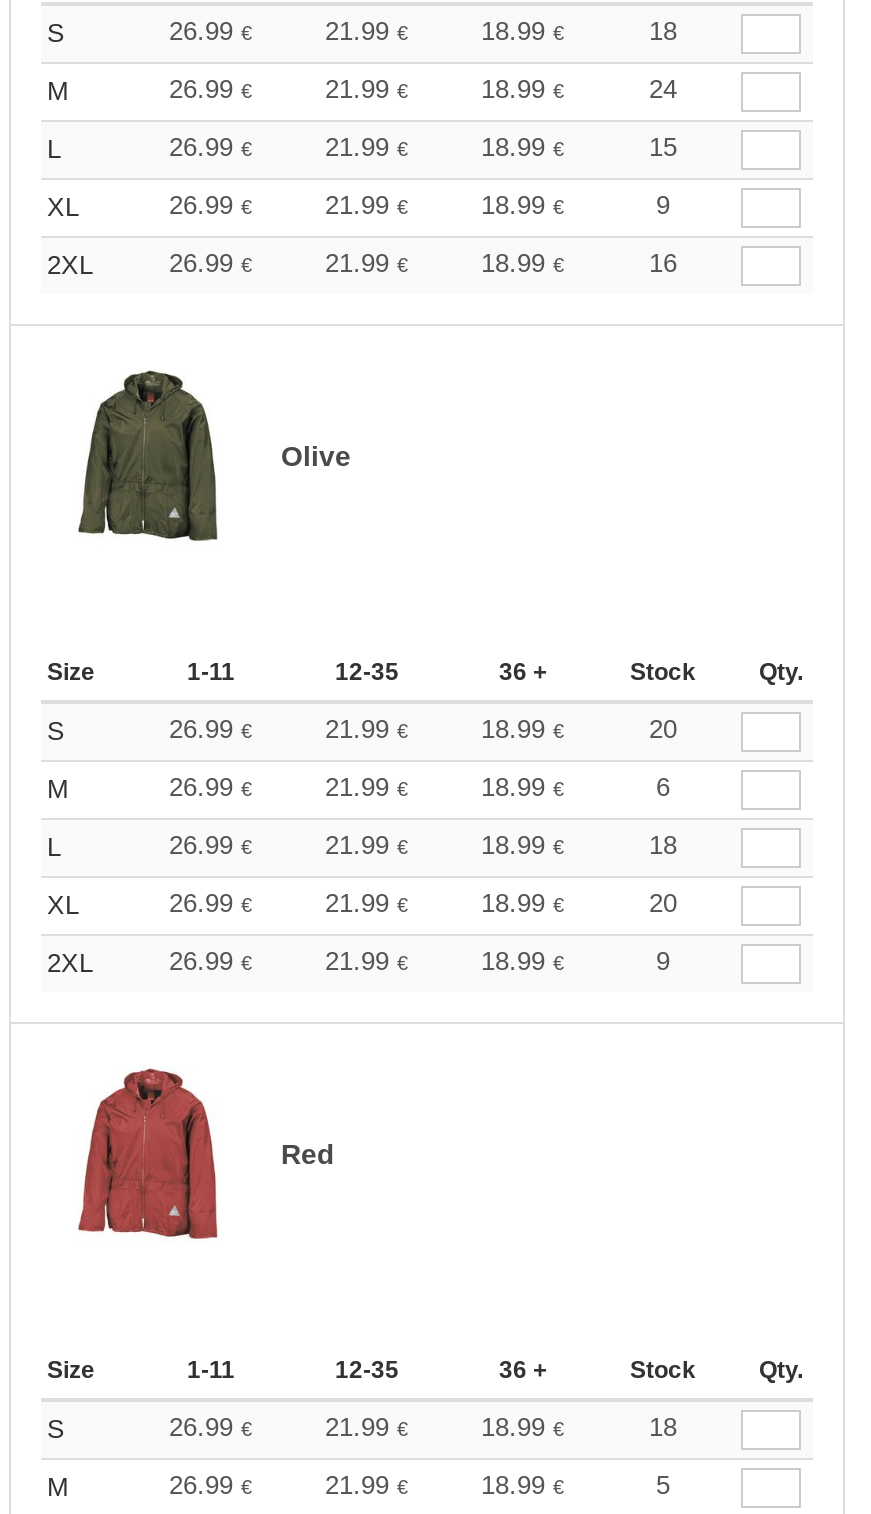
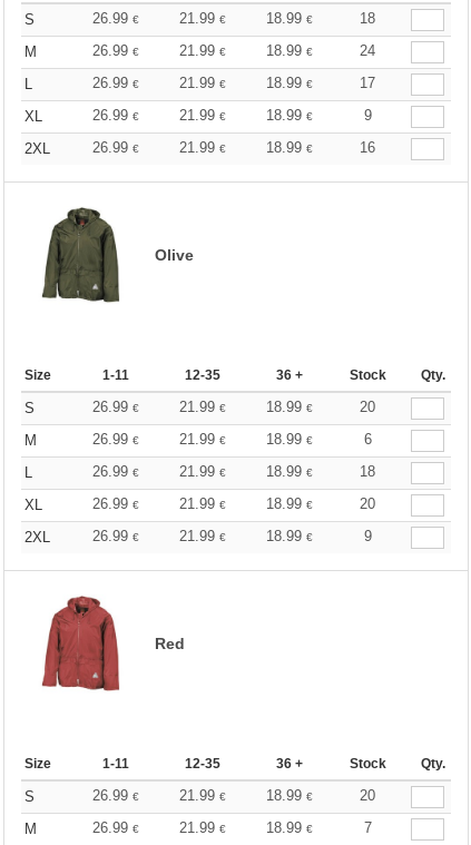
[649,132,677,162] 15 -> [360,75,375,91] 17
[649,1412,677,1442] 18 -> [360,787,375,804] 20
[656,1470,670,1500] 5 -> [364,819,371,836] 7

